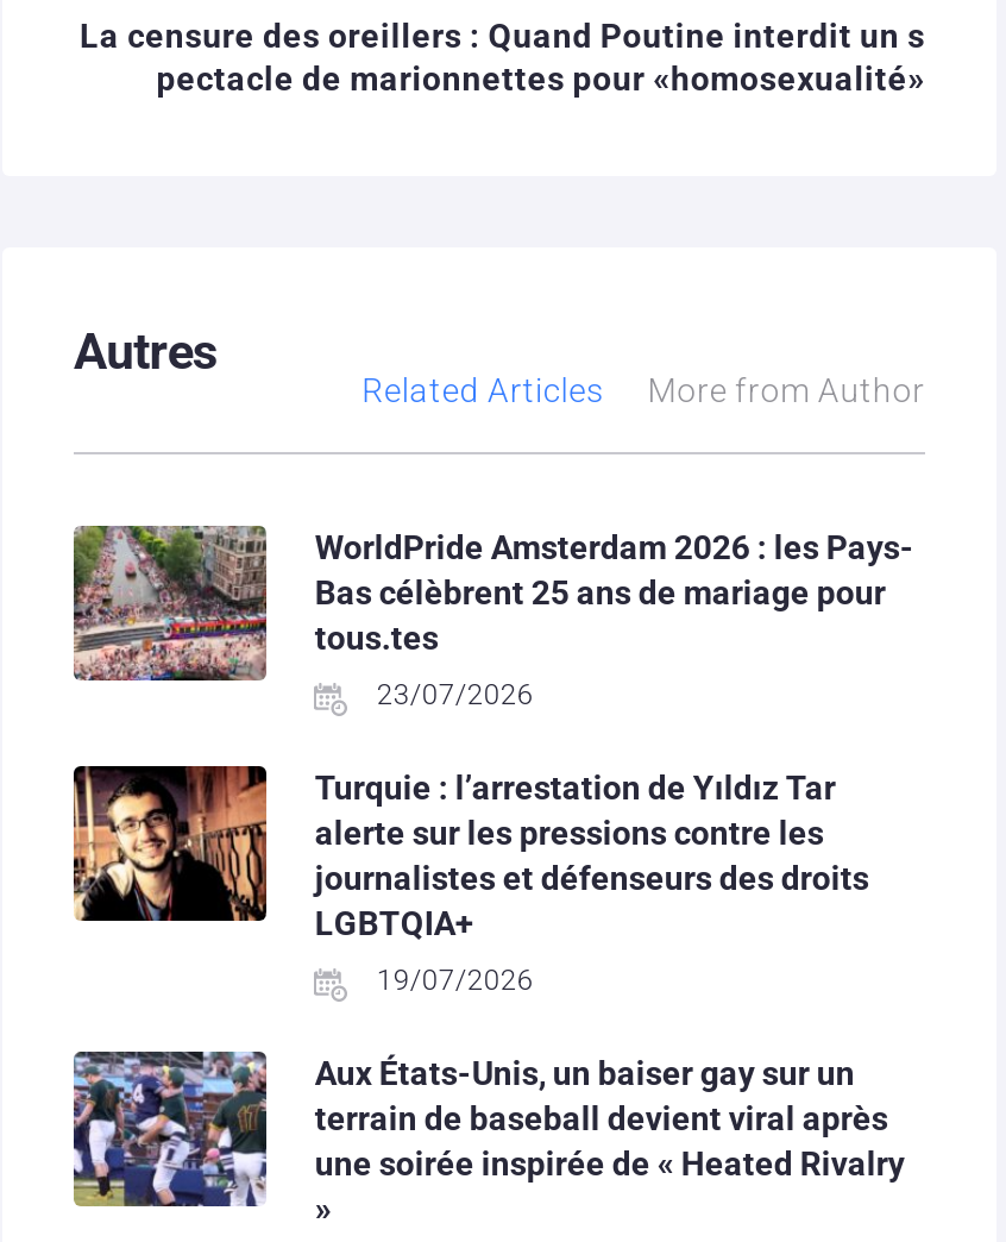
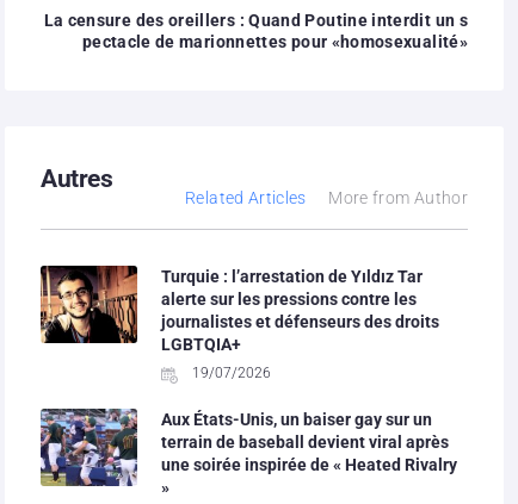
[71,523,914,712] [image] | WorldPride Amsterdam 2026 : les Pays- | Bas célèbrent 25 ans de mariage pour | tous.tes | 23/07/2026 -> none

